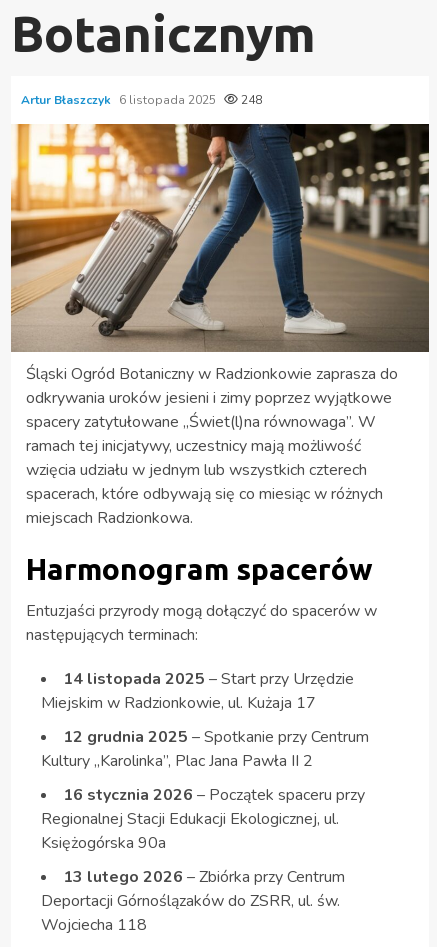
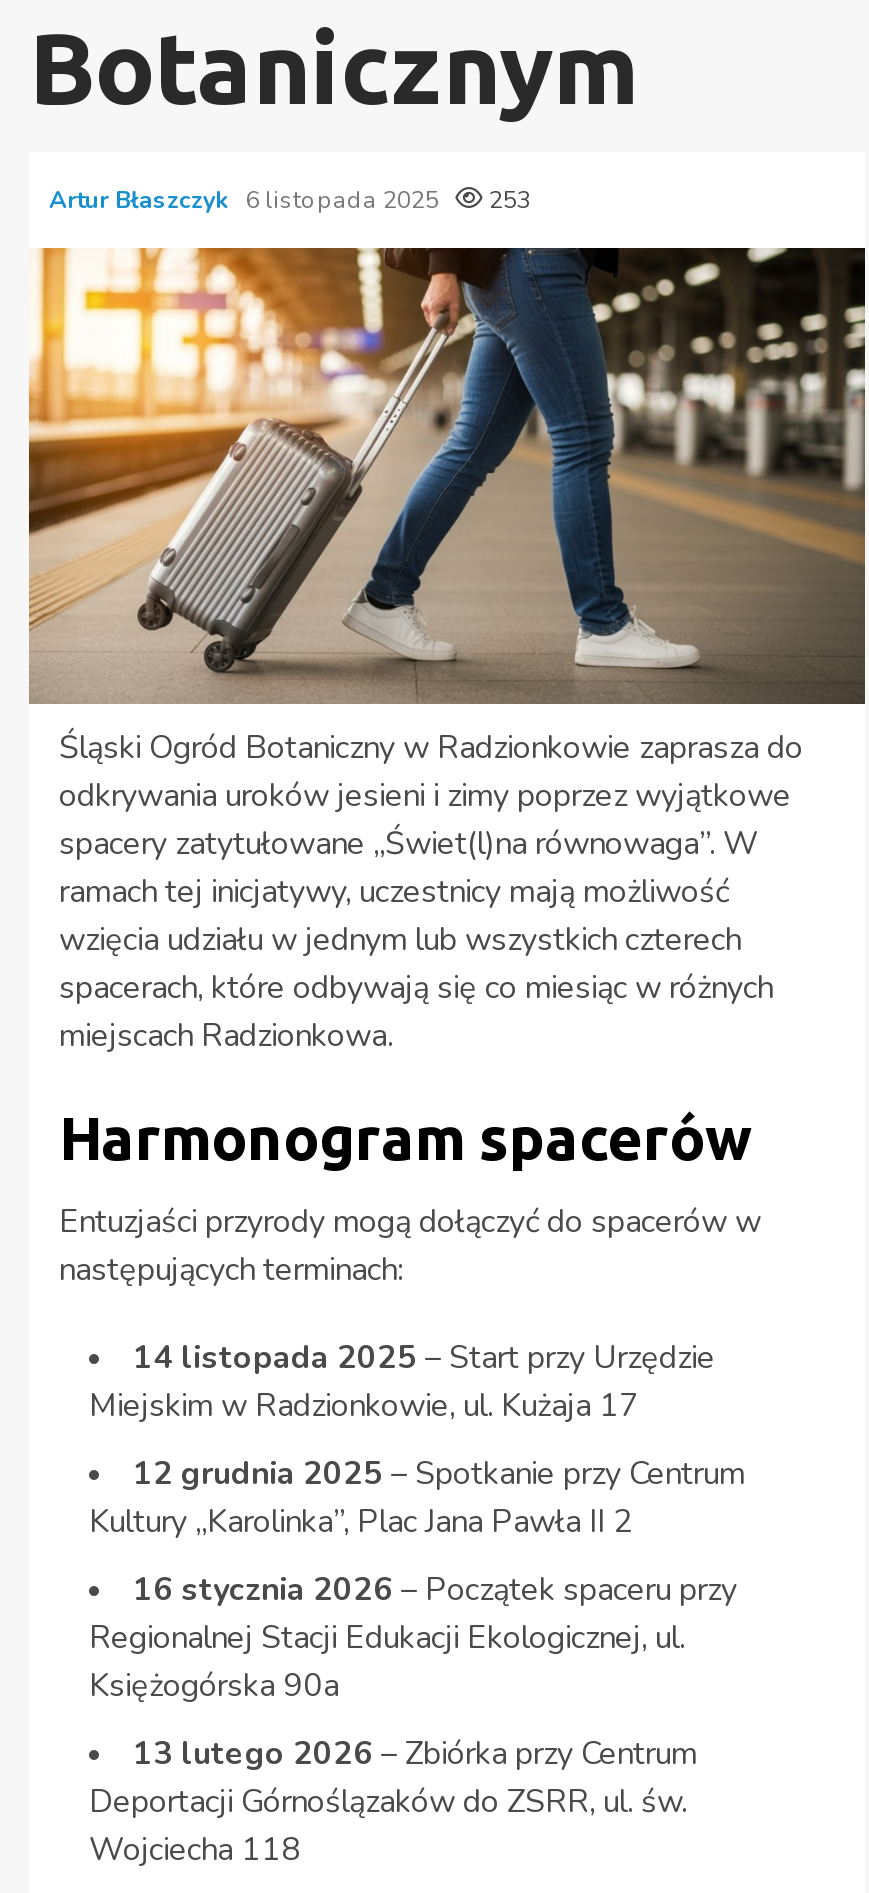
[21,92,262,108] Artur Błaszczyk 6 listopada 2025 248 -> [49,184,531,216] Artur Błaszczyk 6 listopada 2025 253

